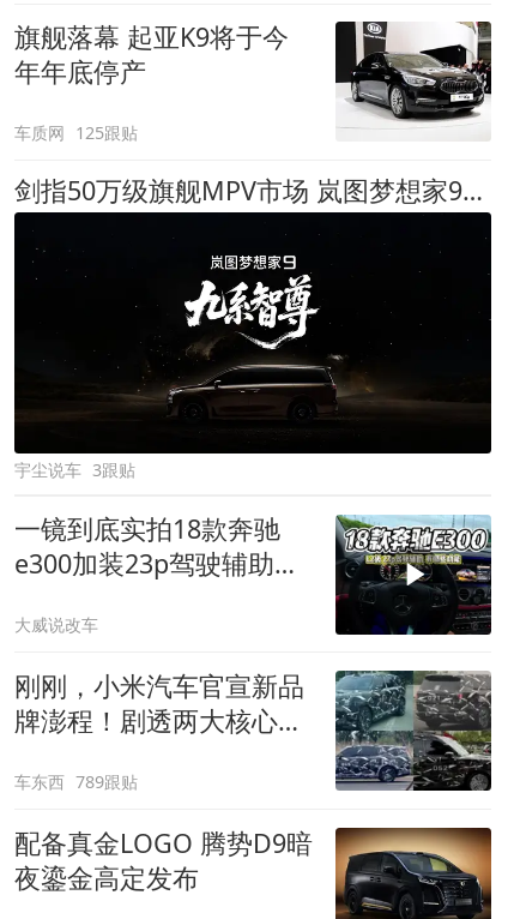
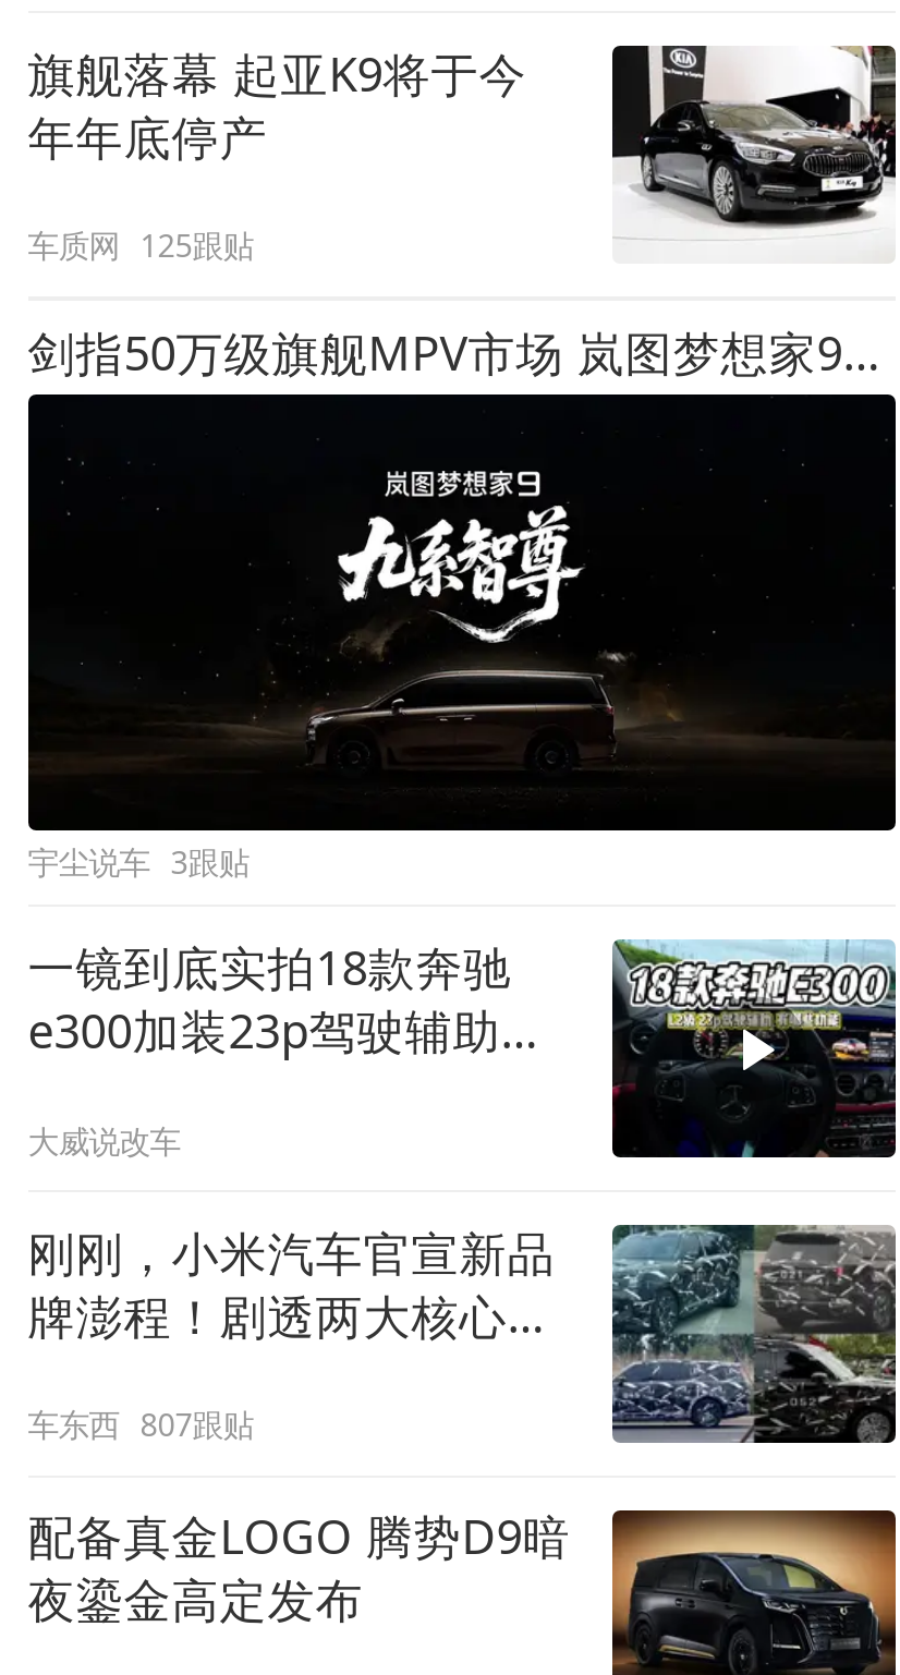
[14,770,138,792] 车东西 789跟贴 -> [28,1404,253,1445] 车东西 807跟贴

